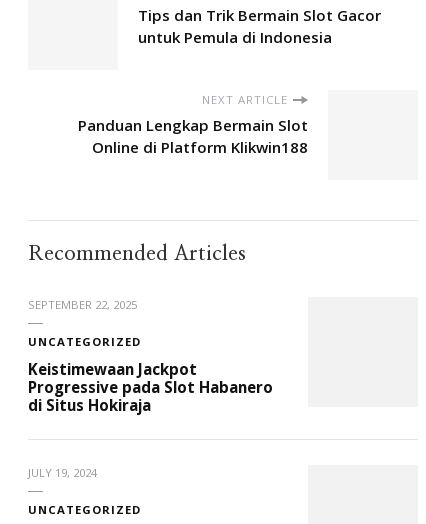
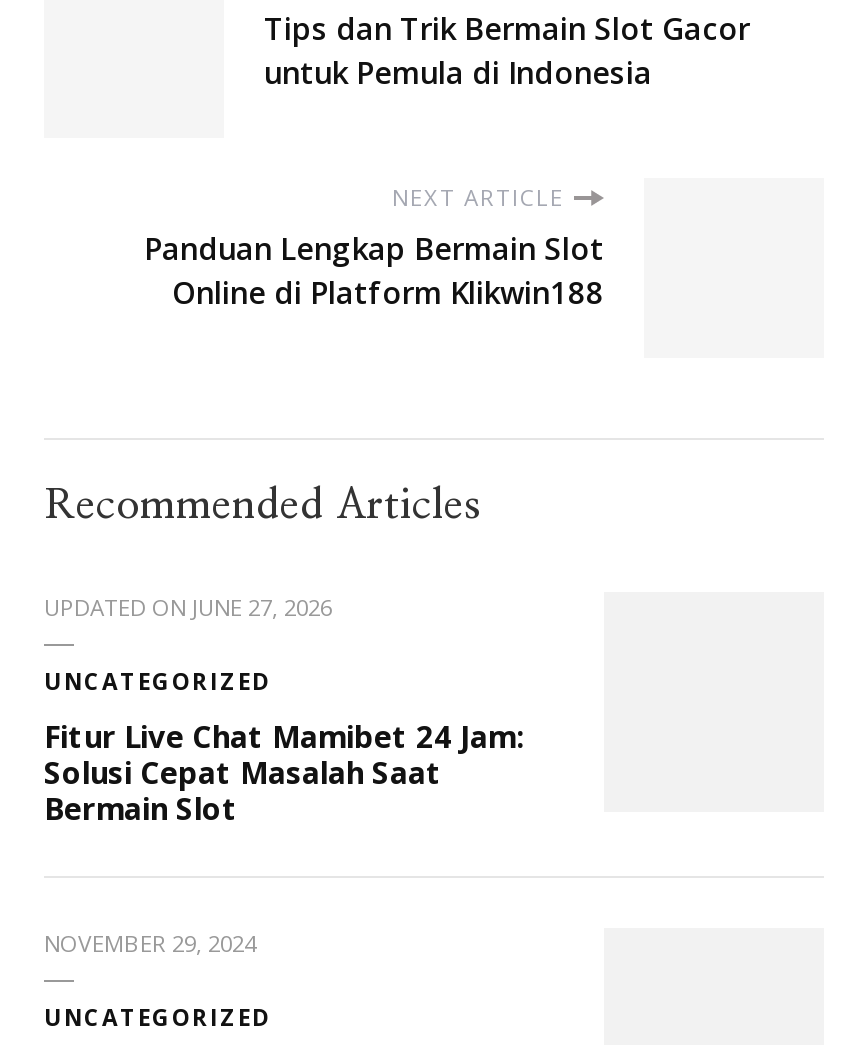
[28,297,137,312] SEPTEMBER 22, 2025 -> [44,593,332,623] UPDATED ON JUNE 27, 2026
[28,359,273,415] Keistimewaan Jackpot | Progressive pada Slot Habanero | di Situs Hokiraja -> [44,717,524,829] Fitur Live Chat Mamibet 24 Jam: | Solusi Cepat Masalah Saat | Bermain Slot
[28,465,97,480] JULY 19, 2024 -> [44,929,256,959] NOVEMBER 29, 2024

